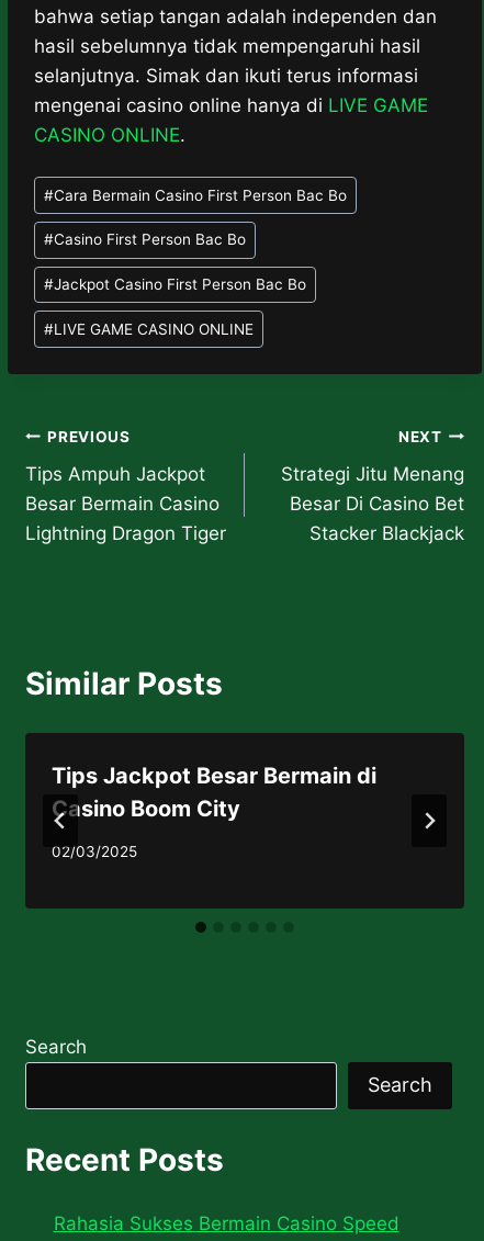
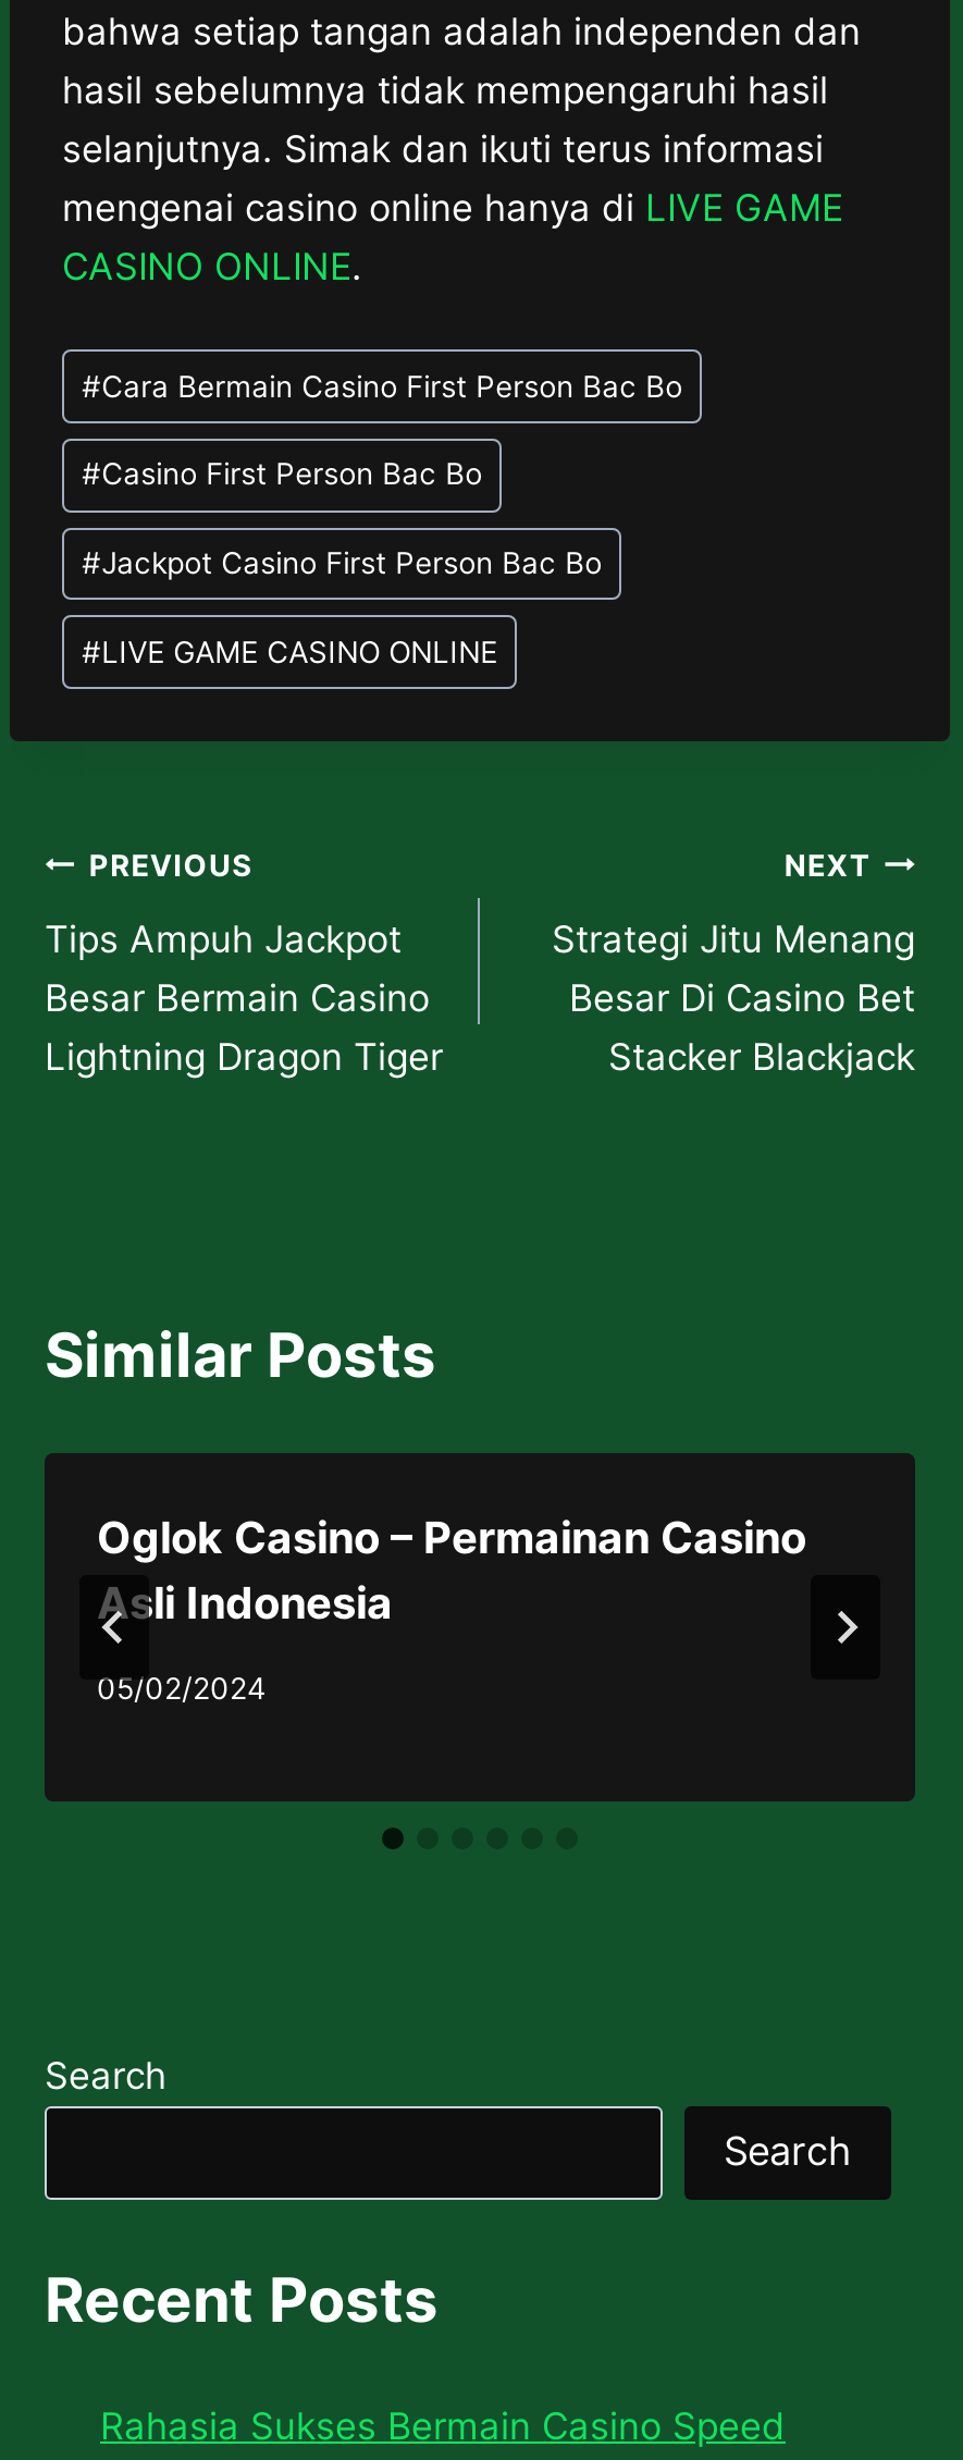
[52,763,376,822] Tips Jackpot Besar Bermain di | Casino Boom City -> [97,1512,806,1630] Oglok Casino – Permainan Casino | Asli Indonesia
[52,842,137,860] 02/03/2025 -> [97,1670,267,1705] 05/02/2024

